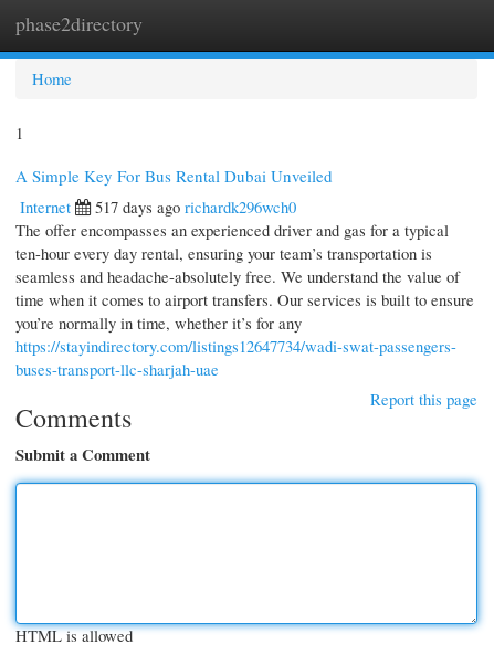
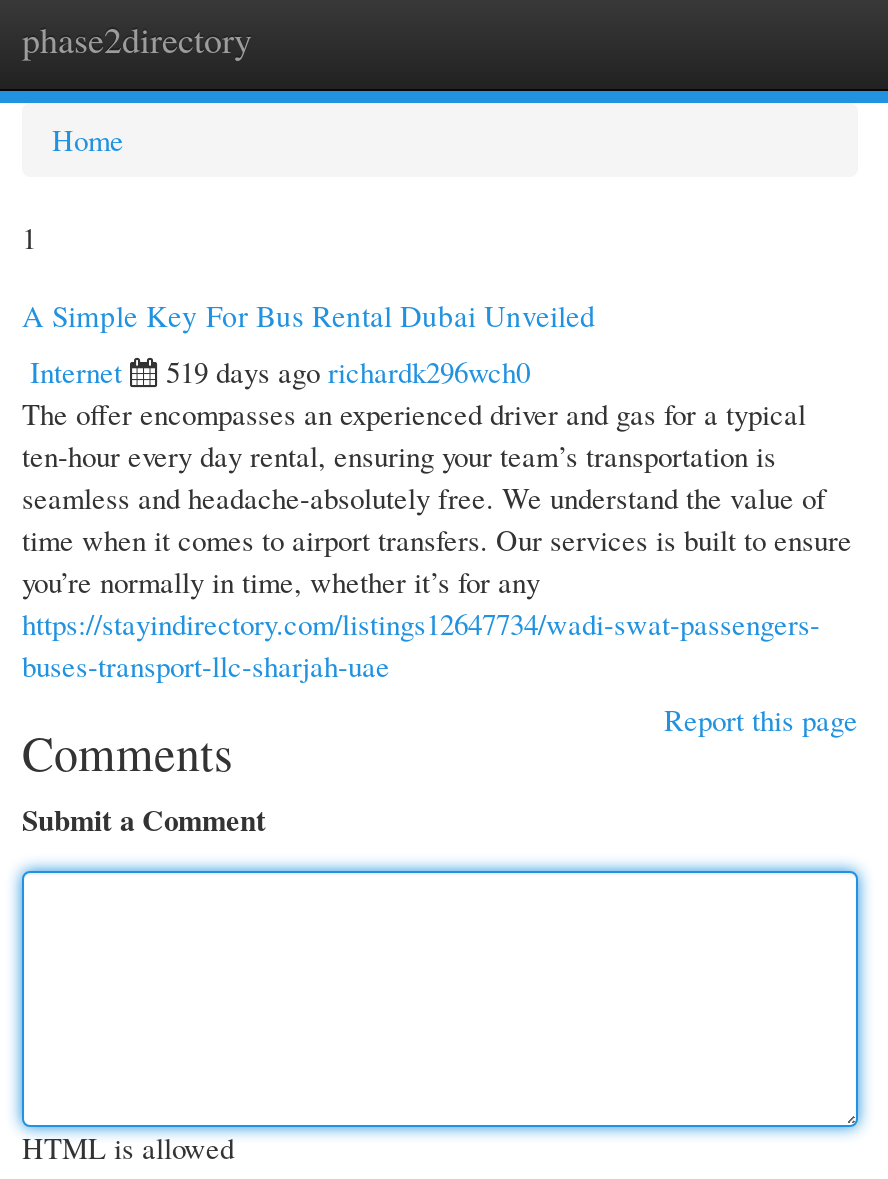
[95,196,296,218] 517 days ago richardk296wch0 -> [166,351,530,391] 519 days ago richardk296wch0

